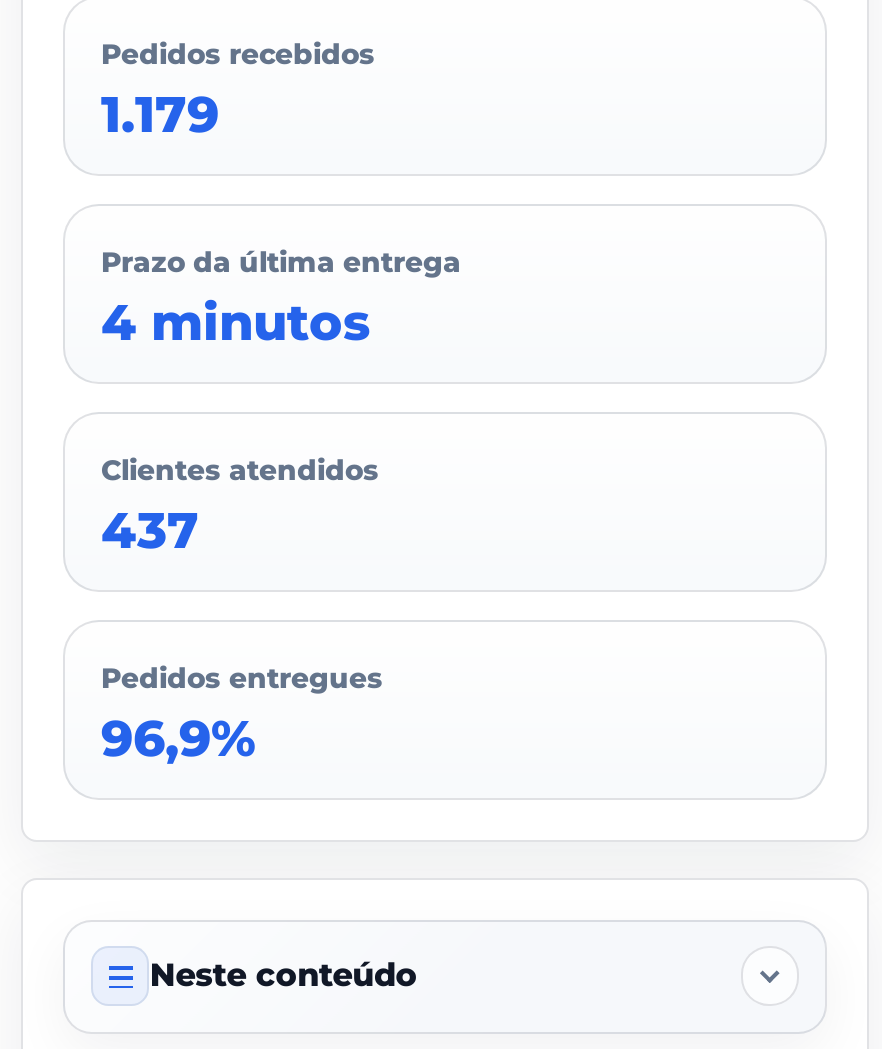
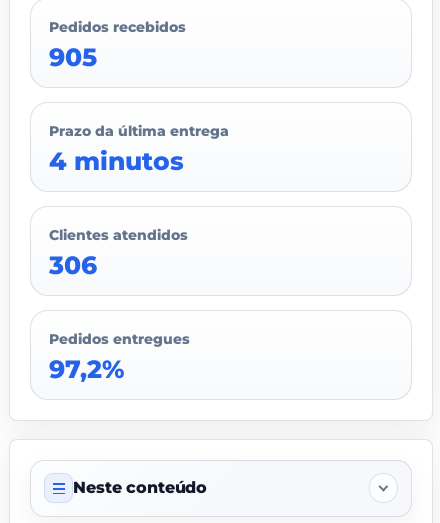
[101,84,219,144] 1.179 -> [49,42,97,72] 905
[101,500,199,560] 437 -> [49,250,97,280] 306
[101,708,255,768] 96,9% -> [49,354,124,384] 97,2%

